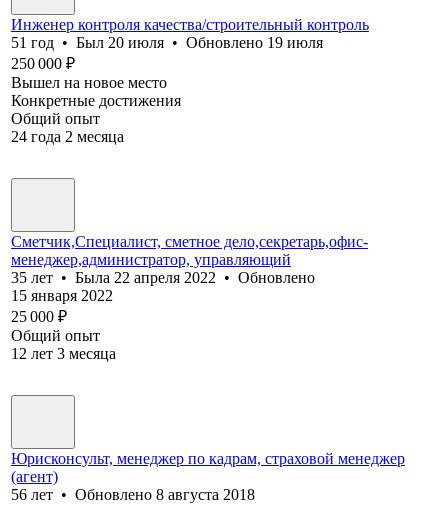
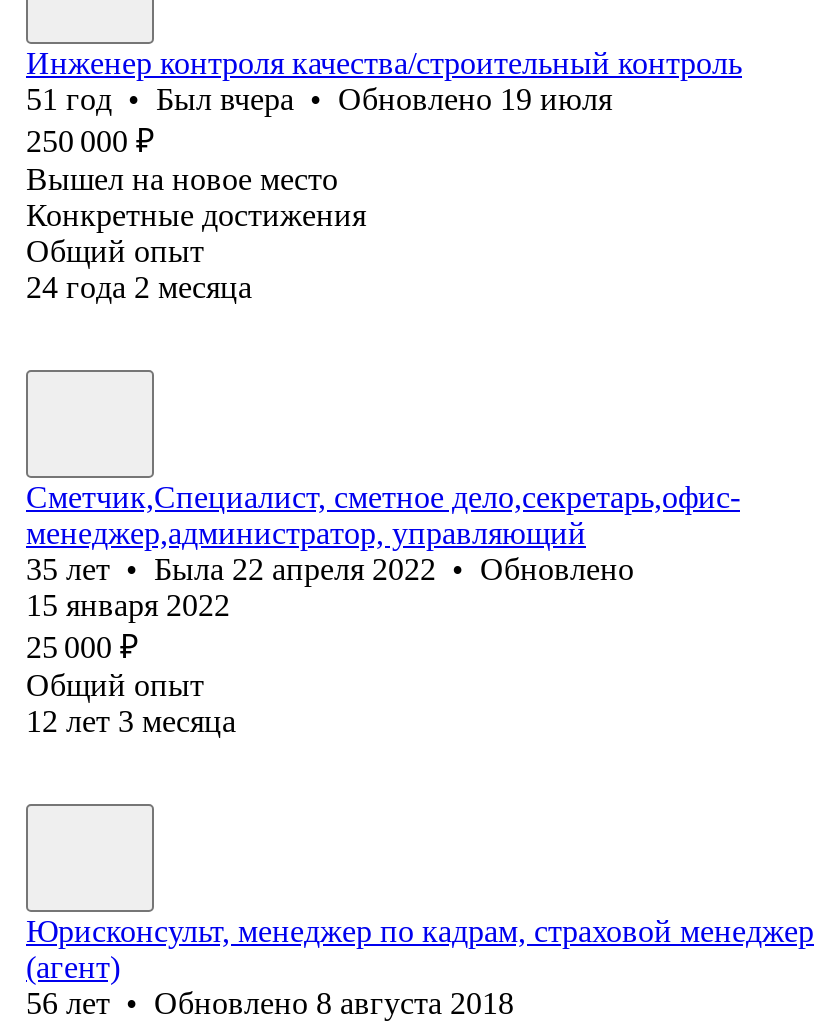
[11,34,323,51] 51 год • Был 20 июля • Обновлено 19 июля -> [26,82,612,116] 51 год • Был вчера • Обновлено 19 июля

